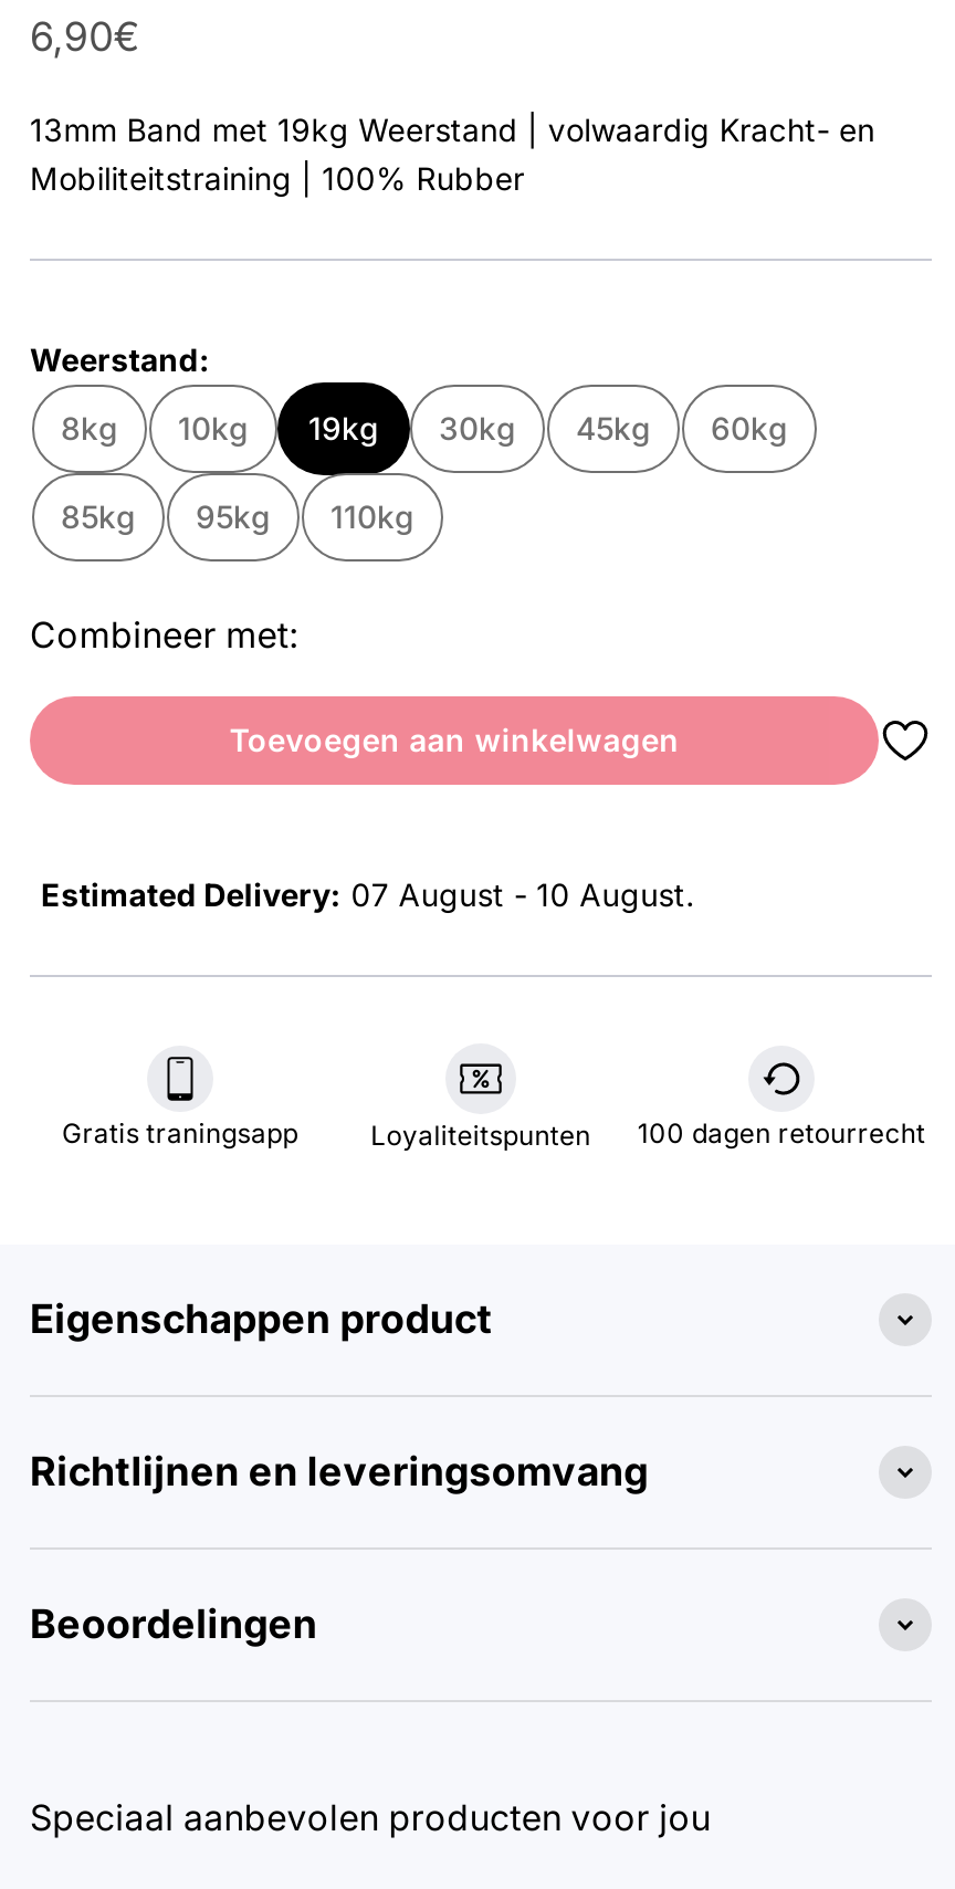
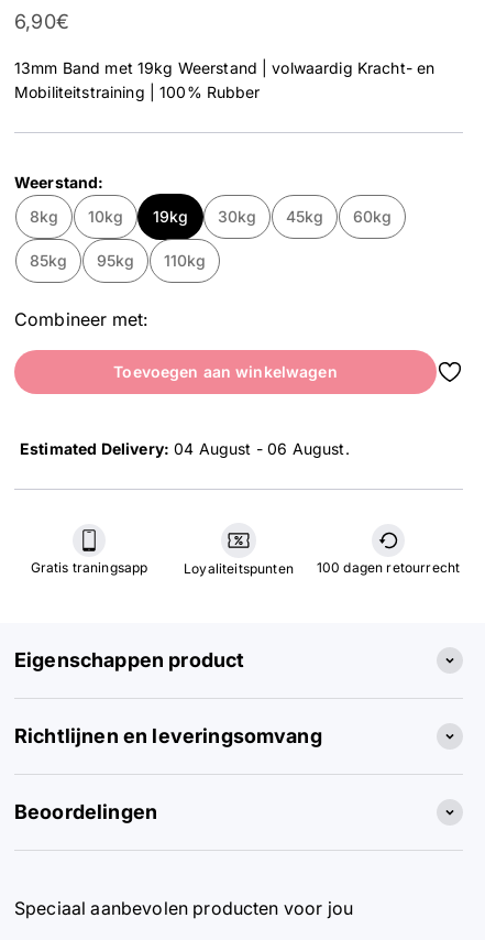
[41,876,695,914] Estimated Delivery: 07 August - 10 August. -> [20,440,350,458] Estimated Delivery: 04 August - 06 August.

